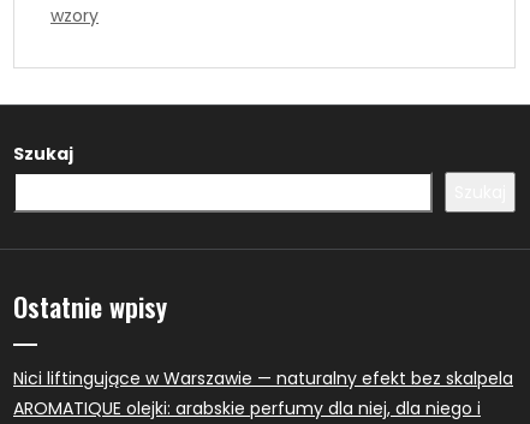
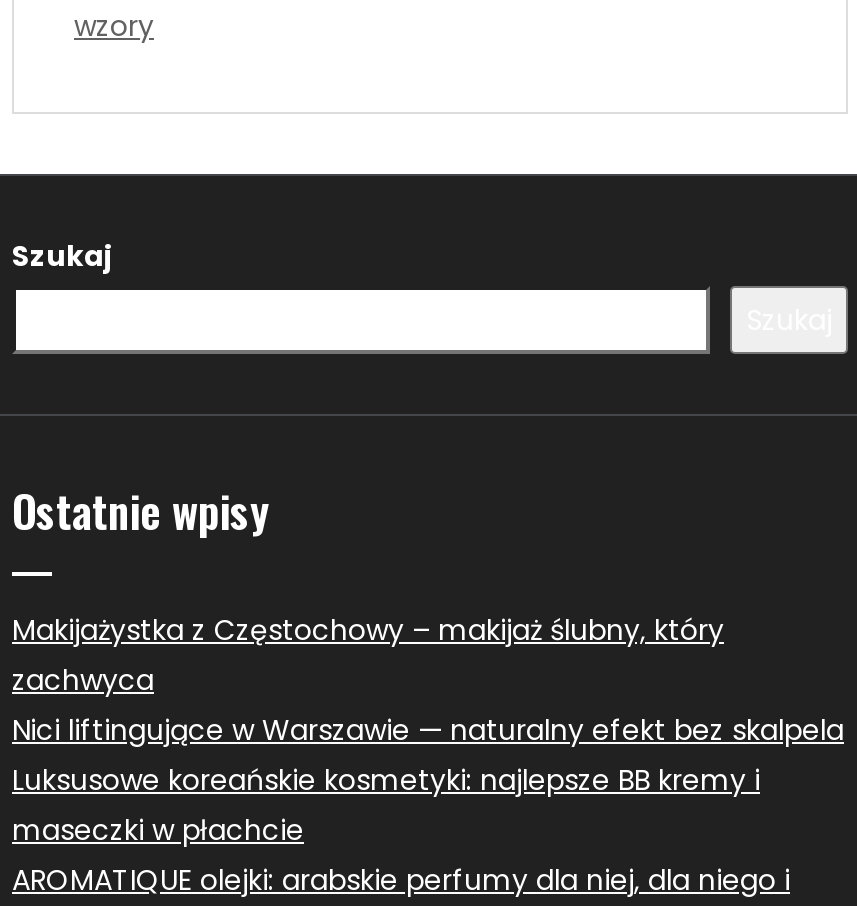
none -> [12,610,724,700] Makijażystka z Częstochowy – makijaż ślubny, który | zachwyca
none -> [12,760,760,850] Luksusowe koreańskie kosmetyki: najlepsze BB kremy i | maseczki w płachcie

